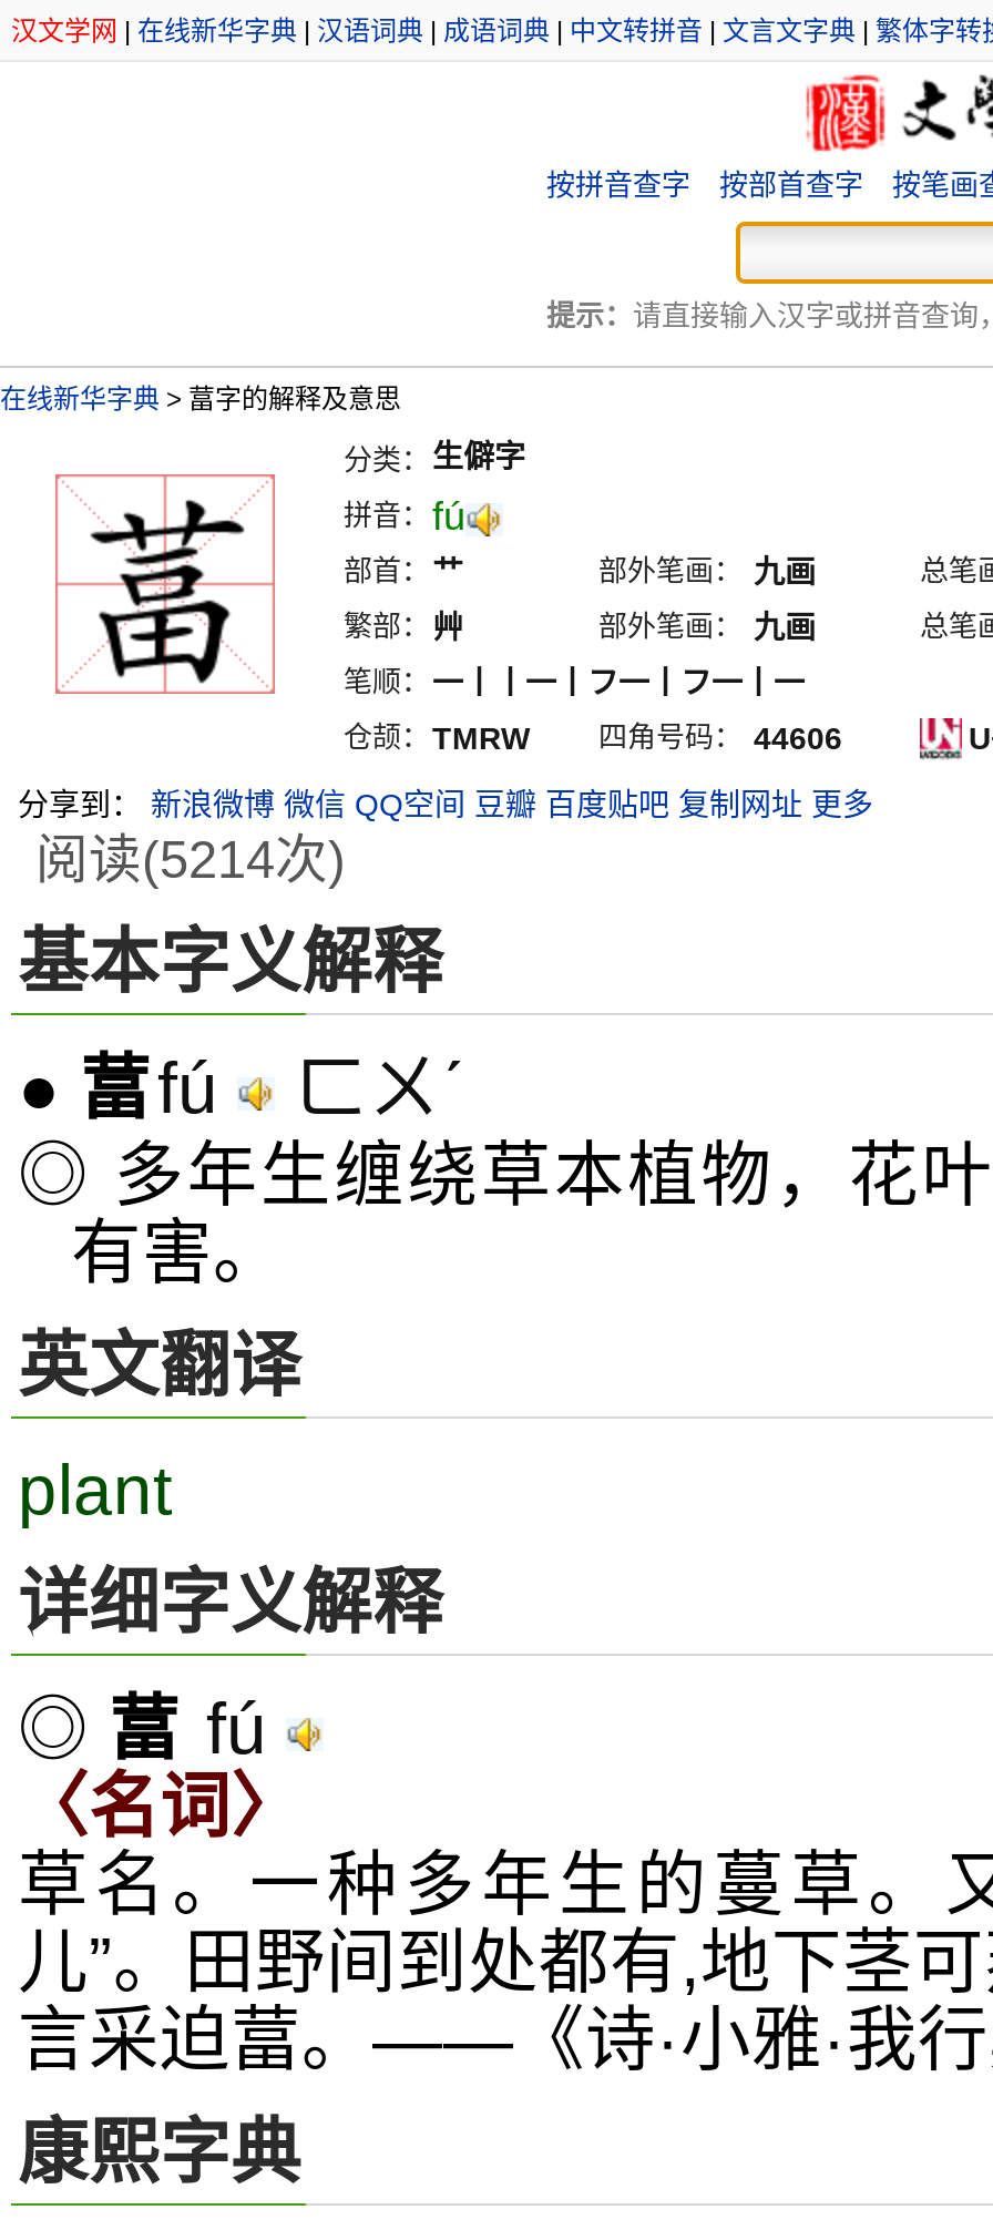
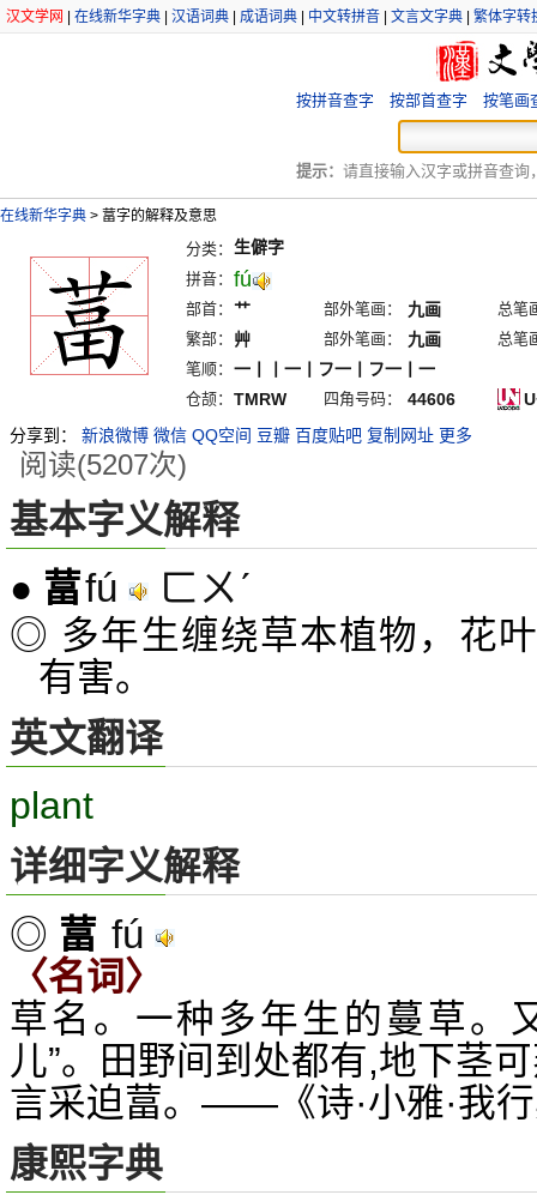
[35,831,346,889] 阅读(5214次) -> [19,449,187,481] 阅读(5207次)

